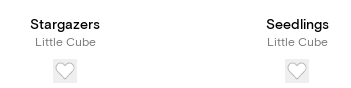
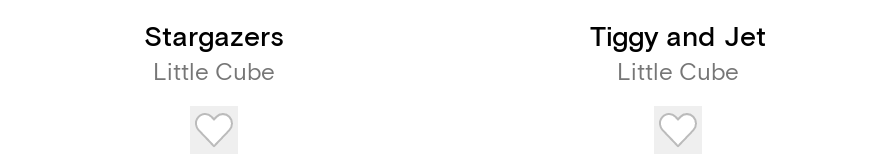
[265,16,328,34] Seedlings -> [590,19,766,55] Tiggy and Jet

